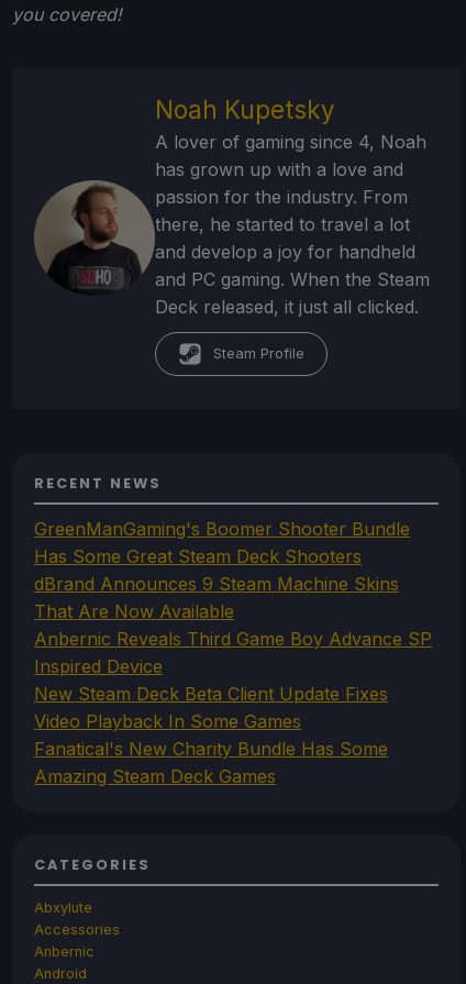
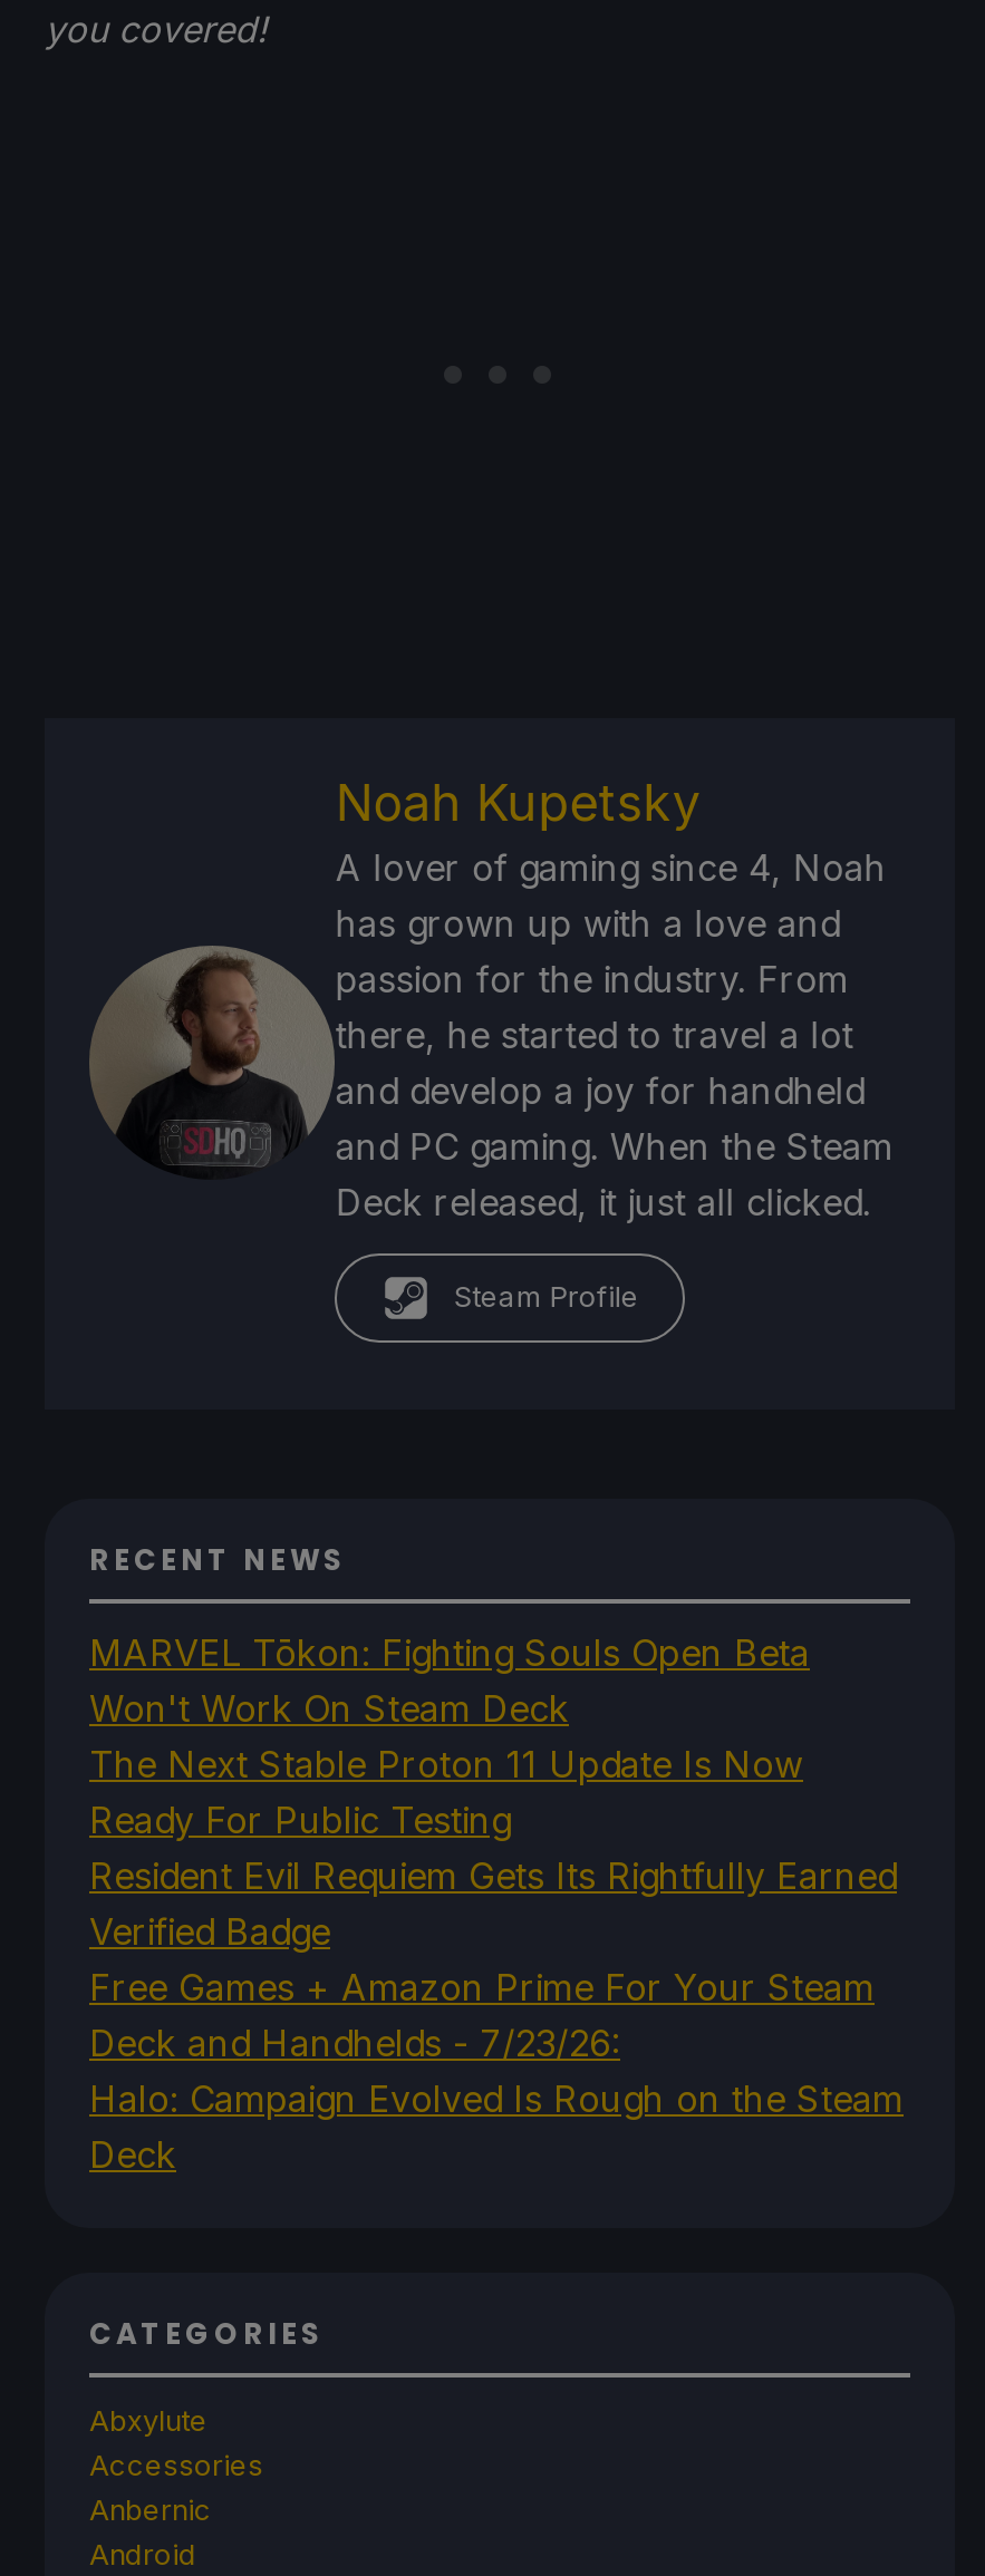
[34,518,432,787] GreenManGaming's Boomer Shooter Bundle | Has Some Great Steam Deck Shooters | dBrand Announces 9 Steam Machine Skins | That Are Now Available | Anbernic Reveals Third Game Boy Advance SP | Inspired Device | New Steam Deck Beta Client Update Fixes | Video Playback In Some Games | Fanatical's New Charity Bundle Has Some | Amazing Steam Deck Games -> [89,1630,904,2176] MARVEL Tōkon: Fighting Souls Open Beta | Won't Work On Steam Deck | The Next Stable Proton 11 Update Is Now | Ready For Public Testing | Resident Evil Requiem Gets Its Rightfully Earned | Verified Badge | Free Games + Amazon Prime For Your Steam | Deck and Handhelds - 7/23/26: | Halo: Campaign Evolved Is Rough on the Steam | Deck

